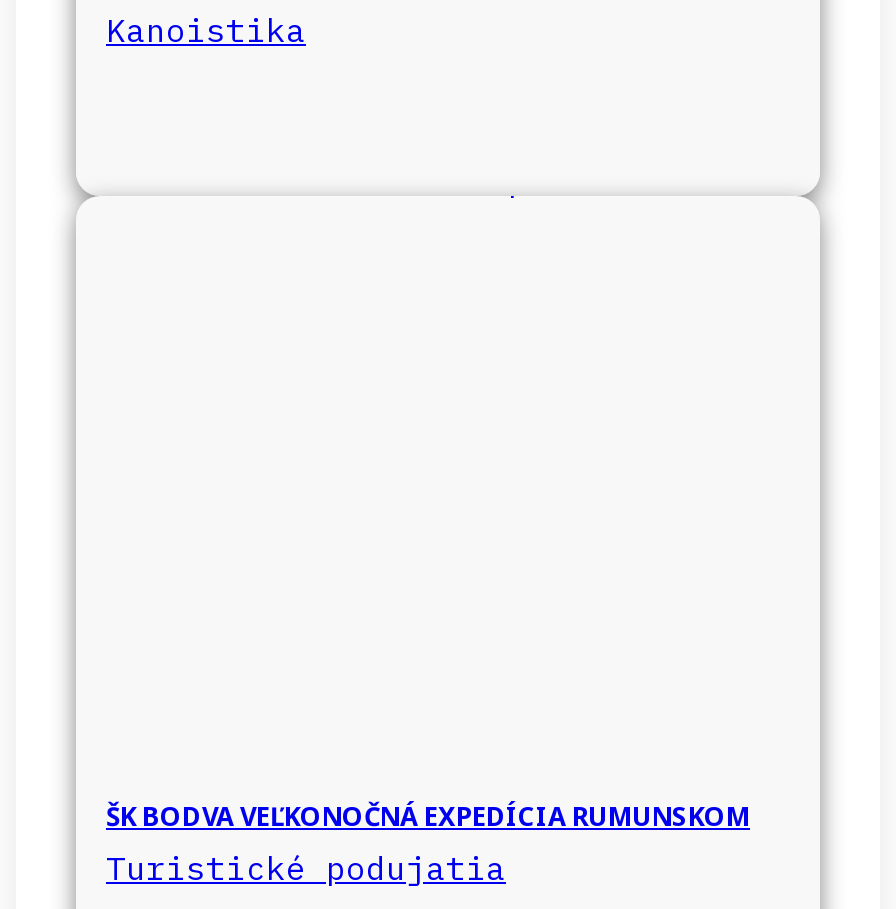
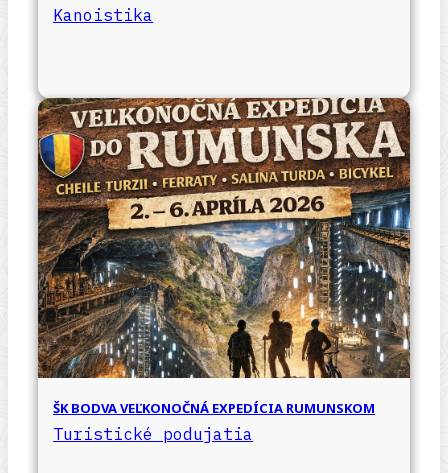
none -> [37,97,411,379] [image]

